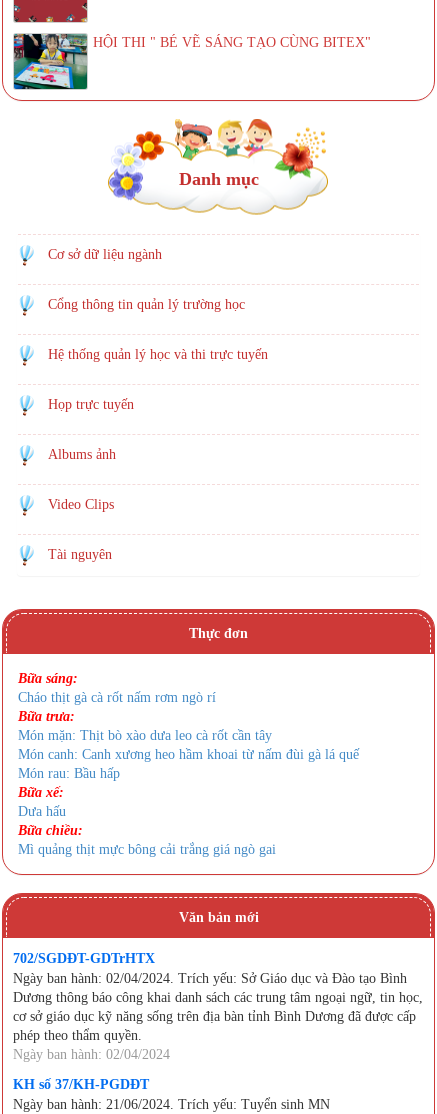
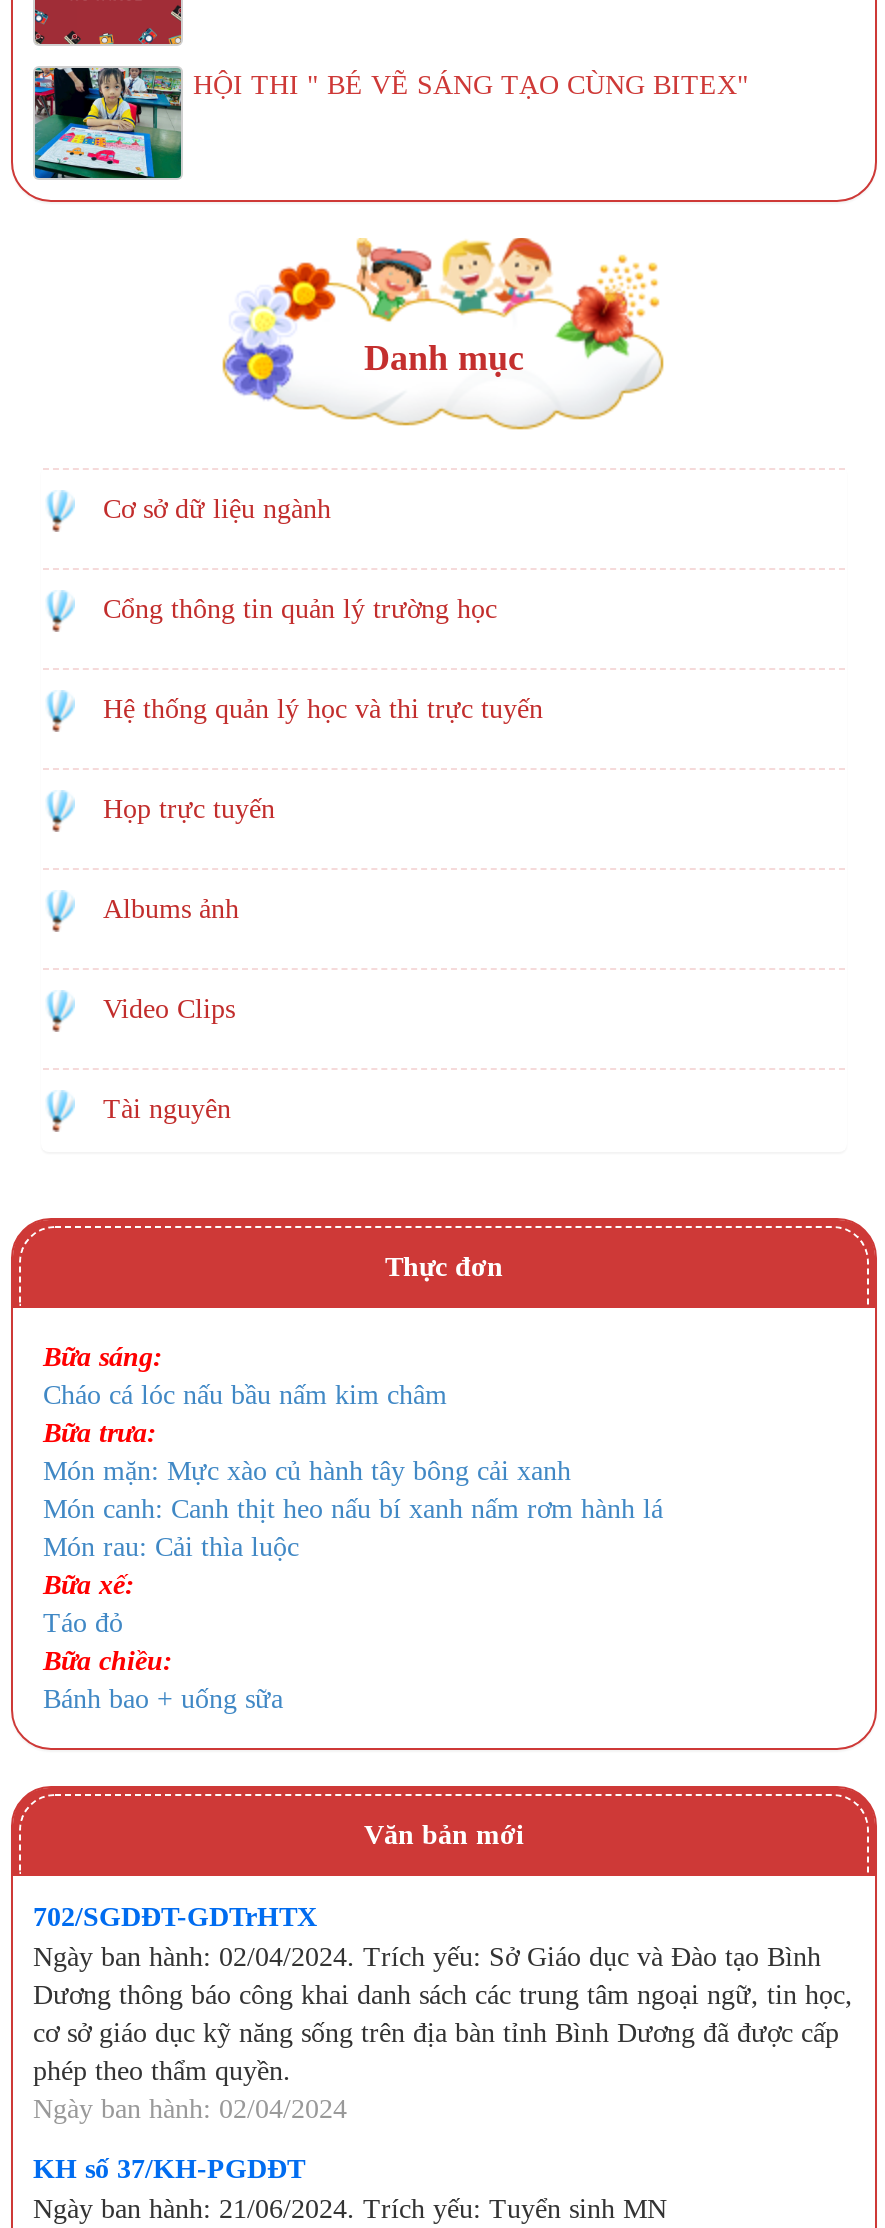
[18,690,216,705] Cháo thịt gà cà rốt nấm rơm ngò rí -> [43,1380,447,1410] Cháo cá lóc nấu bầu nấm kim châm
[18,728,359,781] Món mặn: Thịt bò xào dưa leo cà rốt cần tây | Món canh: Canh xương heo hầm khoai từ nấm đùi gà lá quế | Món rau: Bầu hấp -> [43,1456,663,1562] Món mặn: Mực xào củ hành tây bông cải xanh | Món canh: Canh thịt heo nấu bí xanh nấm rơm hành lá | Món rau: Cải thìa luộc
[18,804,66,819] Dưa hấu -> [43,1608,123,1638] Táo đỏ
[18,842,276,857] Mì quảng thịt mực bông cải trắng giá ngò gai -> [43,1684,283,1714] Bánh bao + uống sữa

